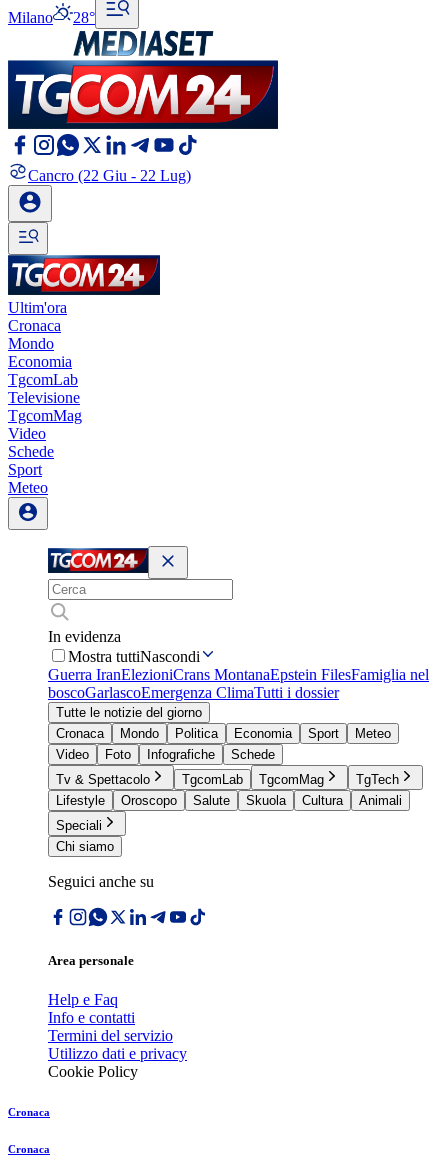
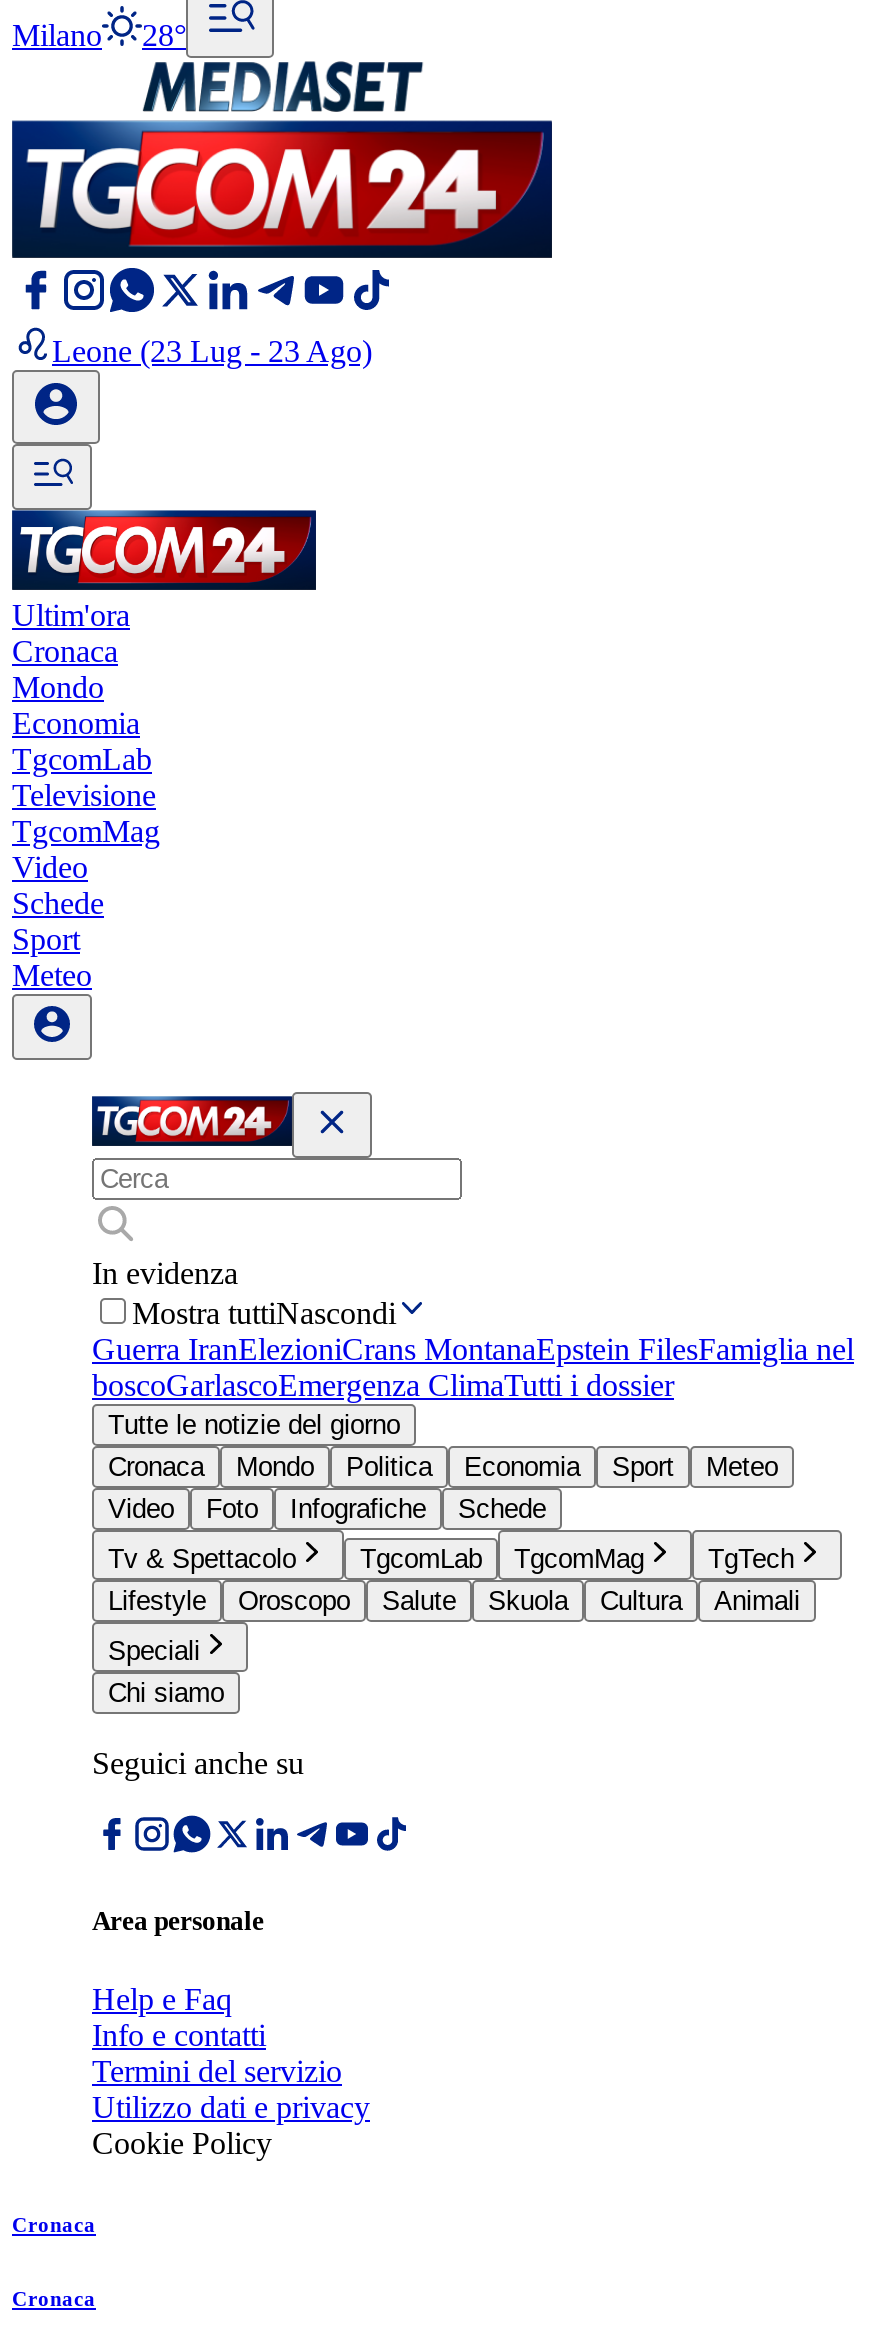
[28,167,191,184] Cancro (22 Giu - 22 Lug) -> [52,334,372,368] Leone (23 Lug - 23 Ago)

